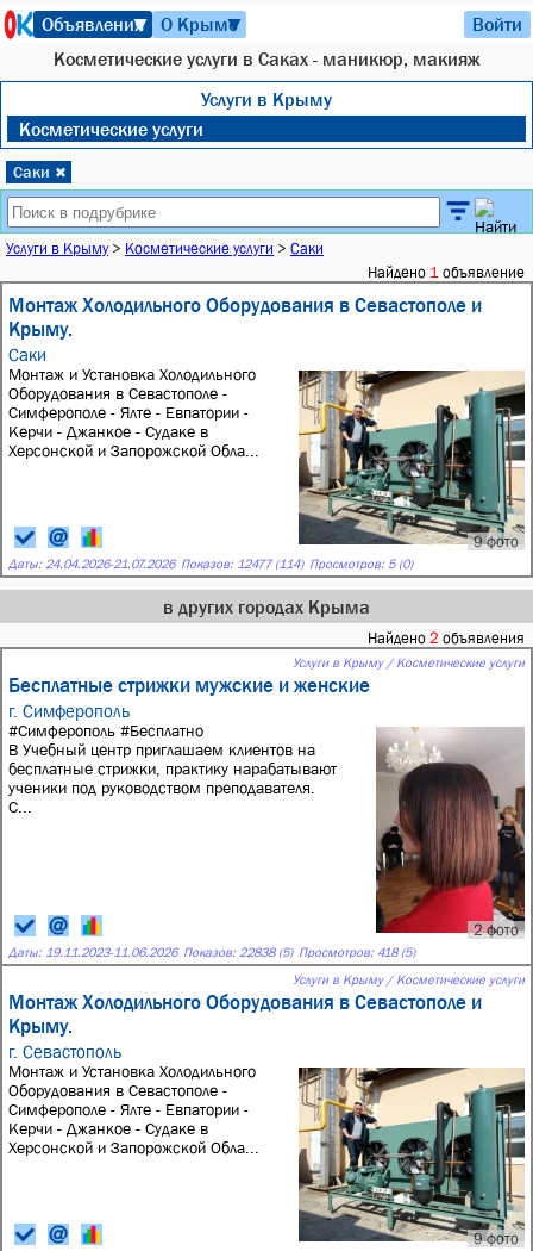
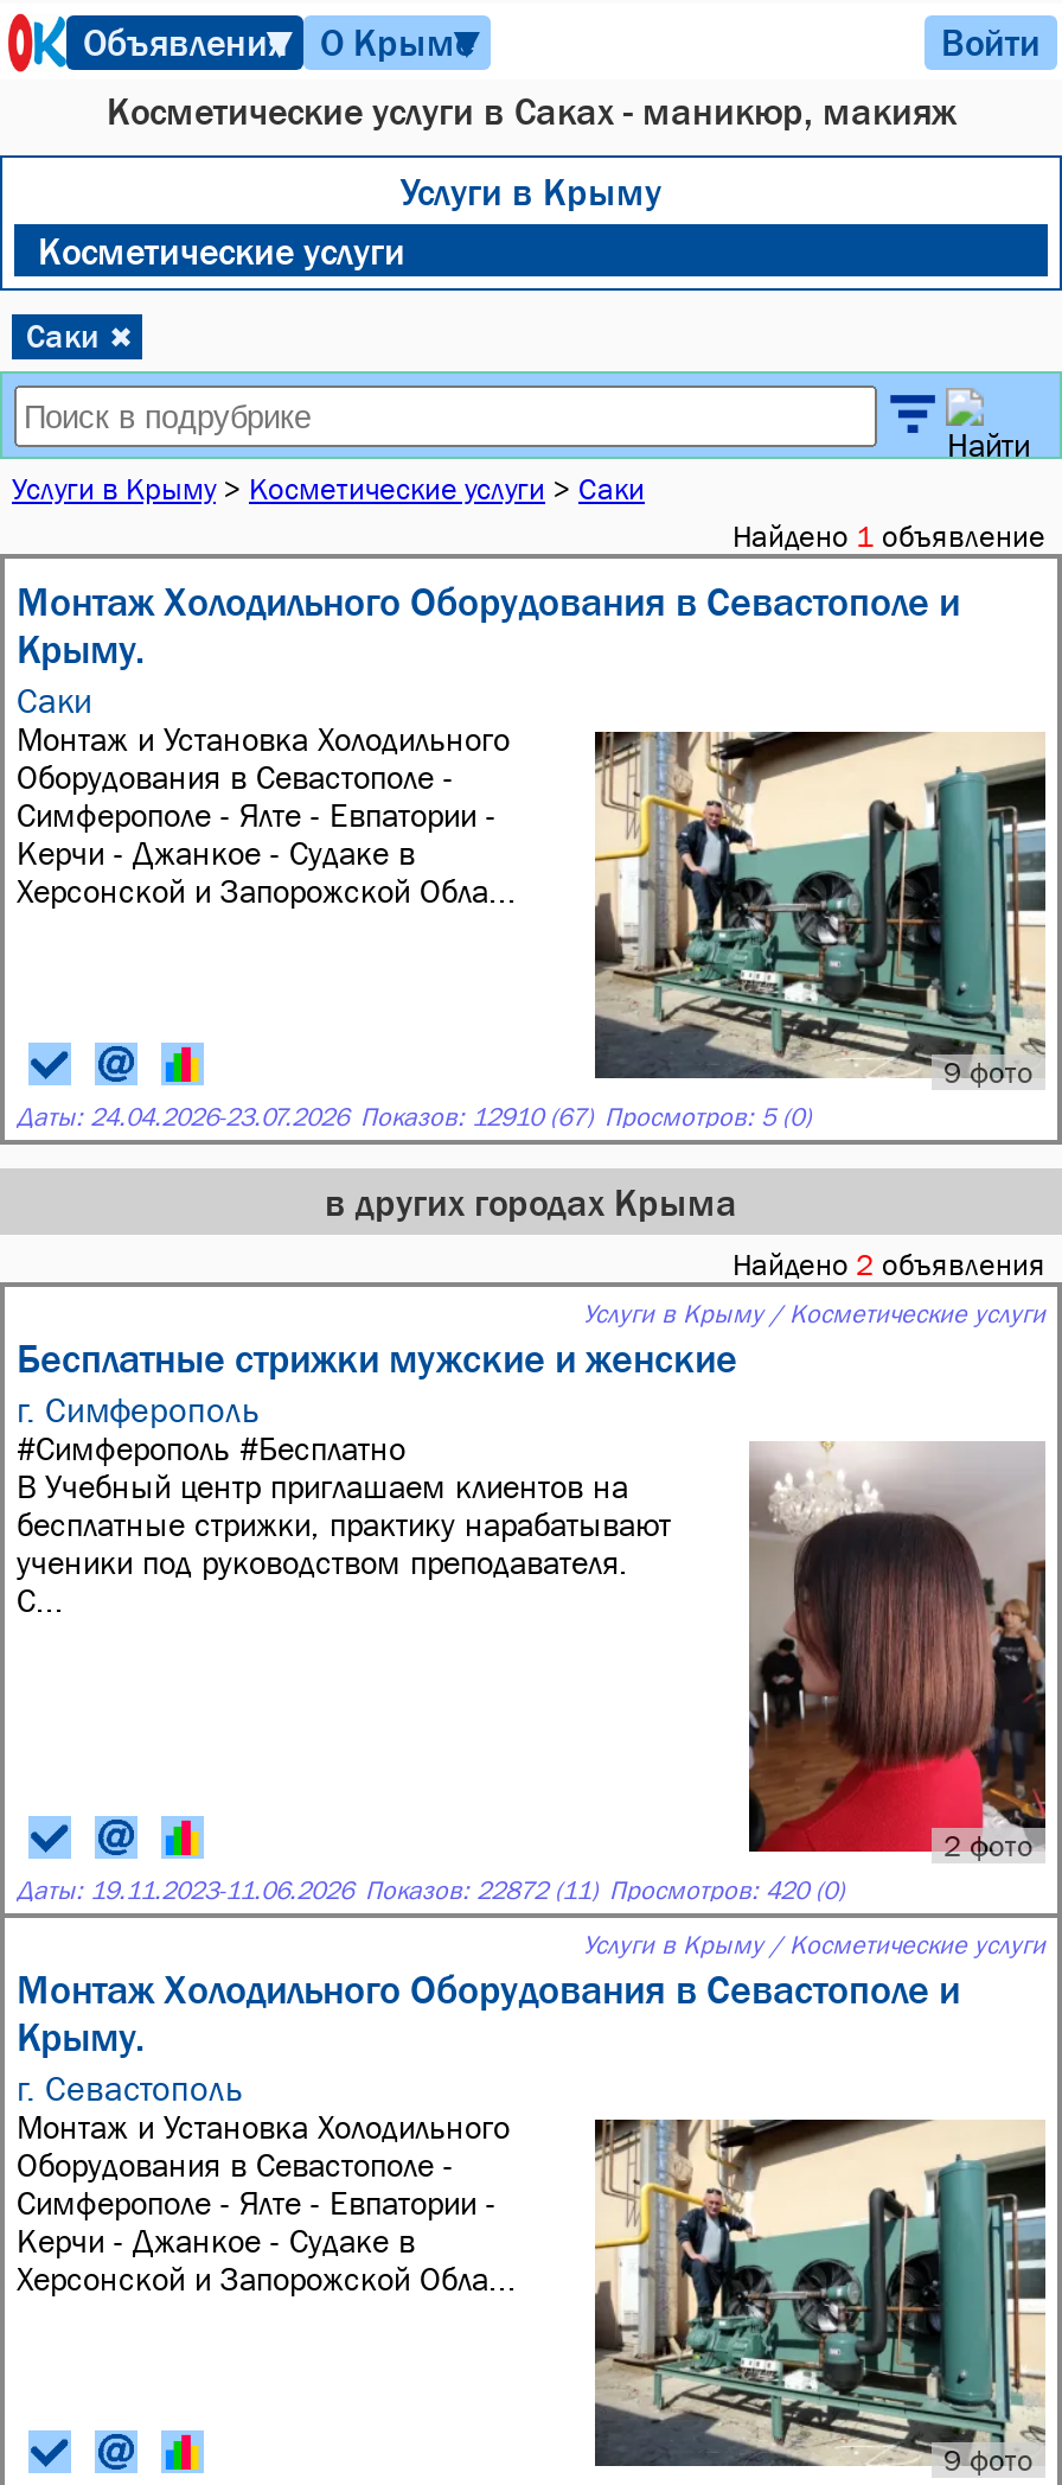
[8,557,413,571] Даты: 24.04.2026-21.07.2026 Показов: 12477 (114) Просмотров: 5 (0) -> [17,1103,811,1132] Даты: 24.04.2026-23.07.2026 Показов: 12910 (67) Просмотров: 5 (0)
[8,945,415,959] Даты: 19.11.2023-11.06.2026 Показов: 22838 (5) Просмотров: 418 (5) -> [17,1876,844,1904] Даты: 19.11.2023-11.06.2026 Показов: 22872 (11) Просмотров: 420 (0)

